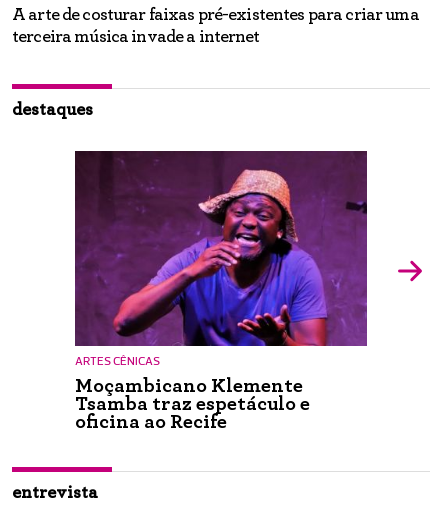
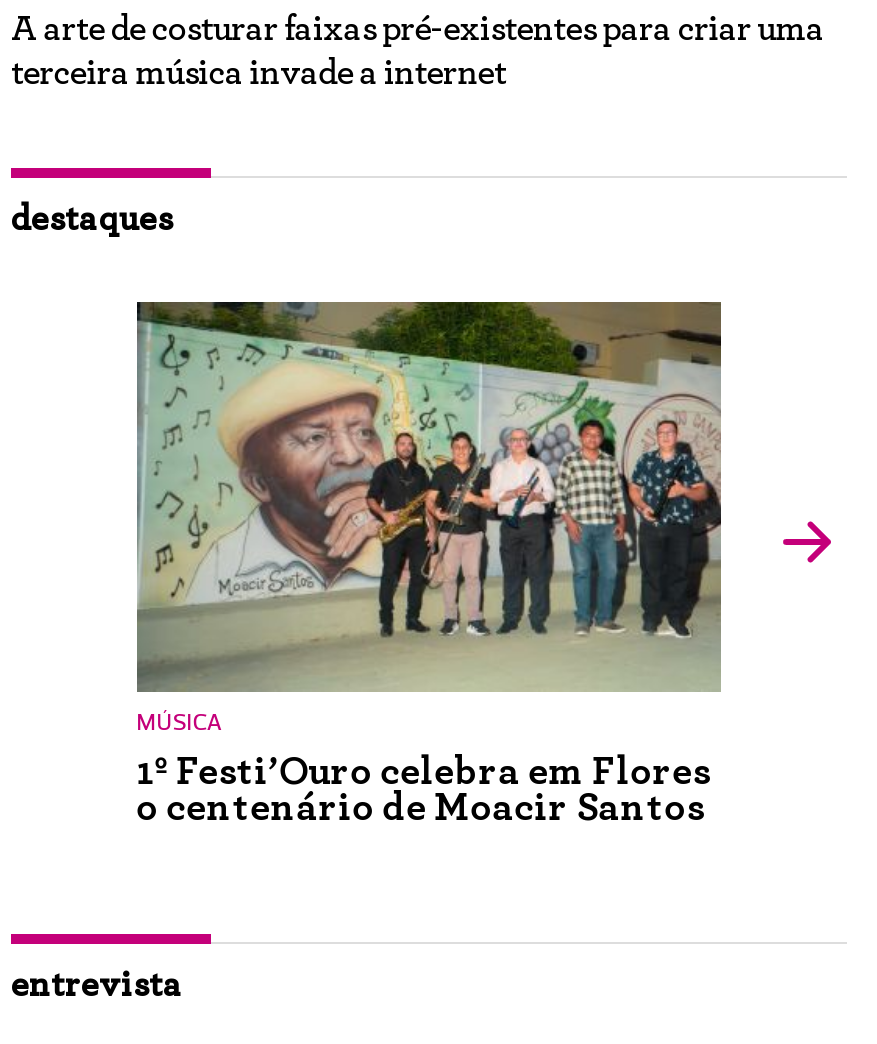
[74,150,368,432] [image] | ARTES CÊNICAS | Moçambicano Klemente | Tsamba traz espetáculo e | oficina ao Recife -> [135,300,723,829] [image] | MÚSICA | 1º Festi’Ouro celebra em Flores | o centenário de Moacir Santos

